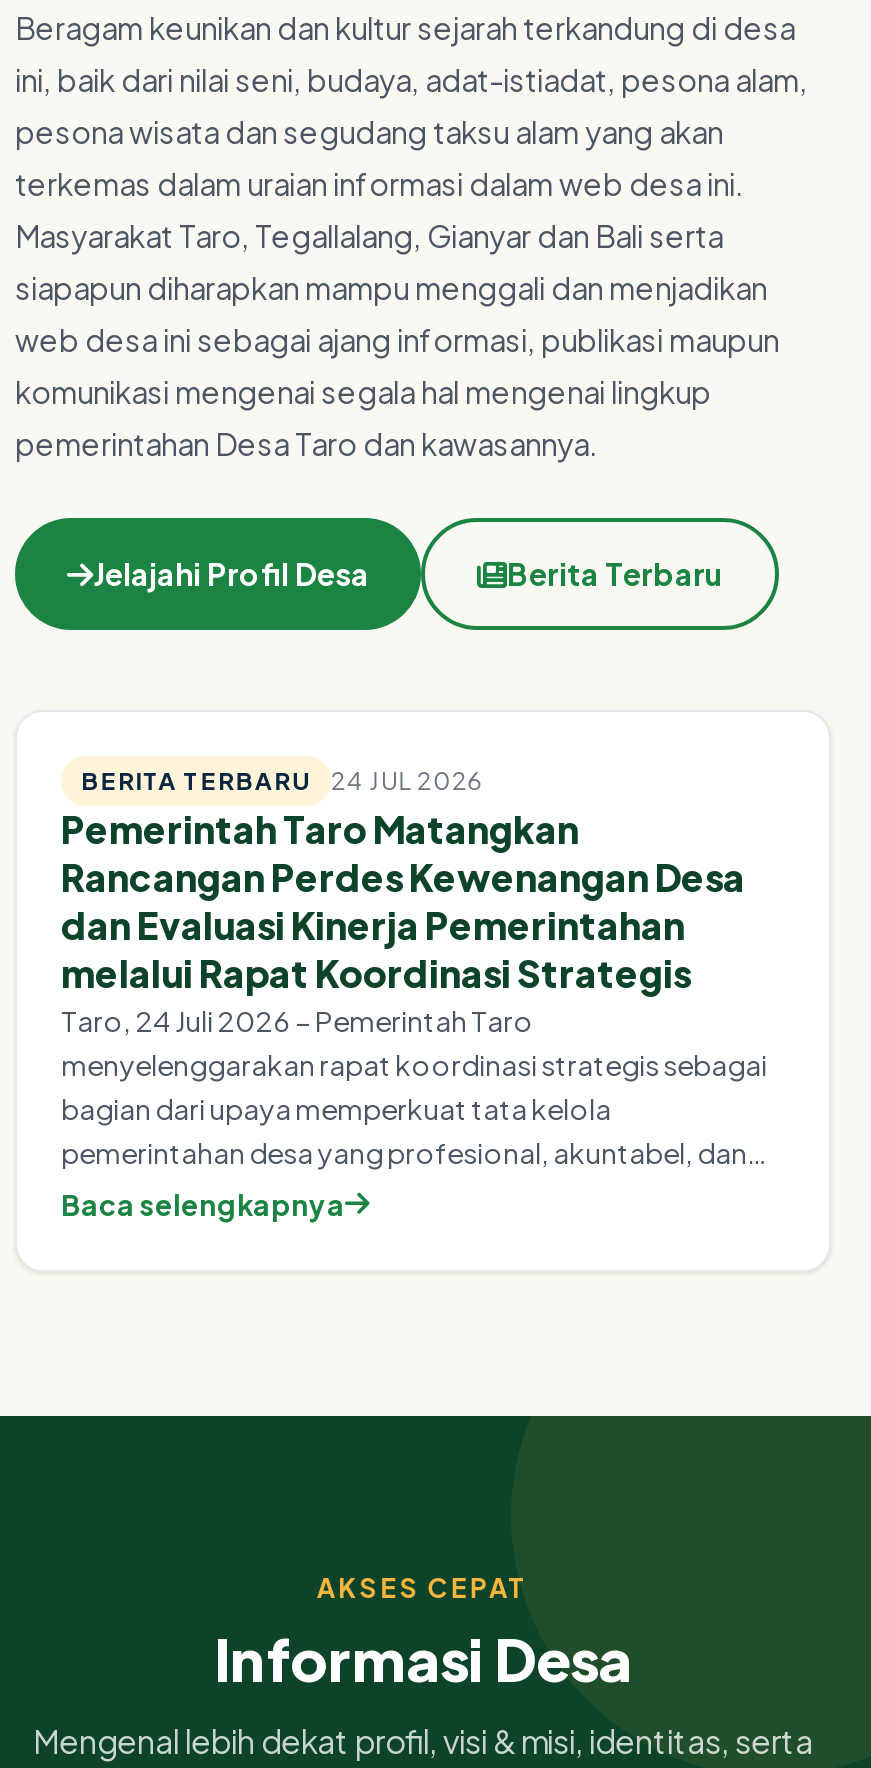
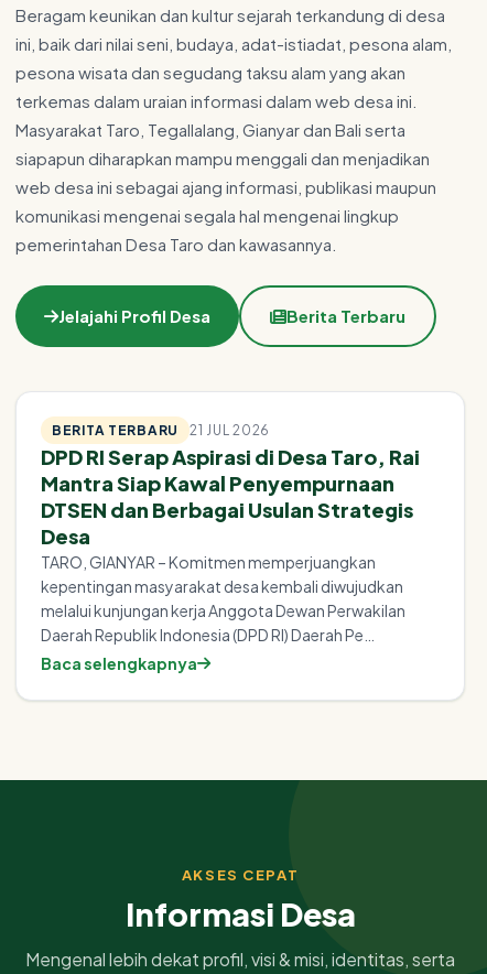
[61,766,767,1170] 24 JUL 2026 | Pemerintah Taro Matangkan | Rancangan Perdes Kewenangan Desa | dan Evaluasi Kinerja Pemerintahan | melalui Rapat Koordinasi Strategis | Taro, 24 Juli 2026 – Pemerintah Taro | menyelenggarakan rapat koordinasi strategis sebagai | bagian dari upaya memperkuat tata kelola | pemerintahan desa yang profesional, akuntabel, dan… -> [41,422,420,645] 21 JUL 2026 | DPD RI Serap Aspirasi di Desa Taro, Rai | Mantra Siap Kawal Penyempurnaan | DTSEN dan Berbagai Usulan Strategis | Desa | TARO, GIANYAR – Komitmen memperjuangkan | kepentingan masyarakat desa kembali diwujudkan | melalui kunjungan kerja Anggota Dewan Perwakilan | Daerah Republik Indonesia (DPD RI) Daerah Pe…

